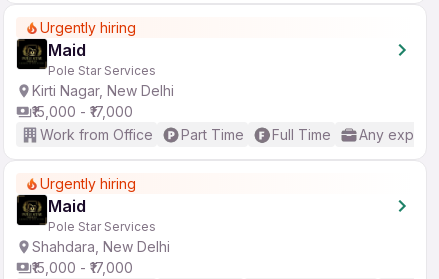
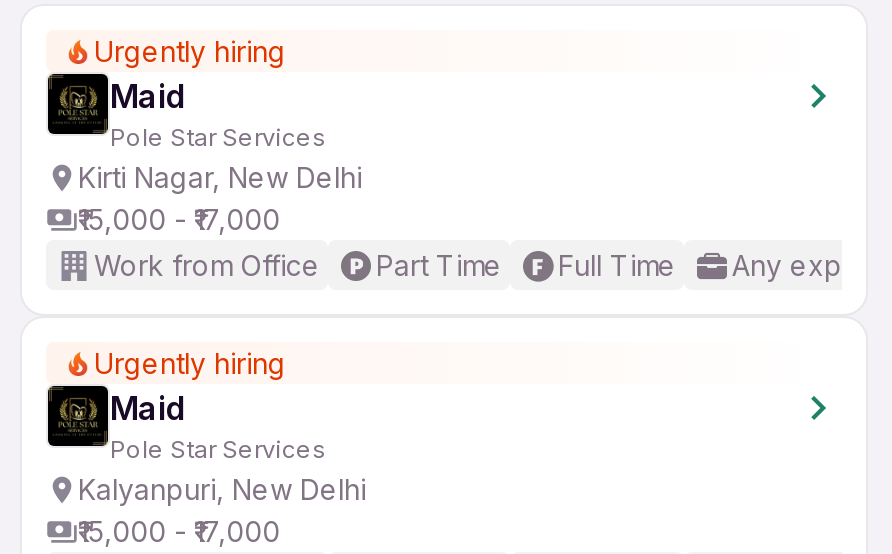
[32,238,170,255] Shahdara, New Delhi -> [78,472,366,506] Kalyanpuri, New Delhi

